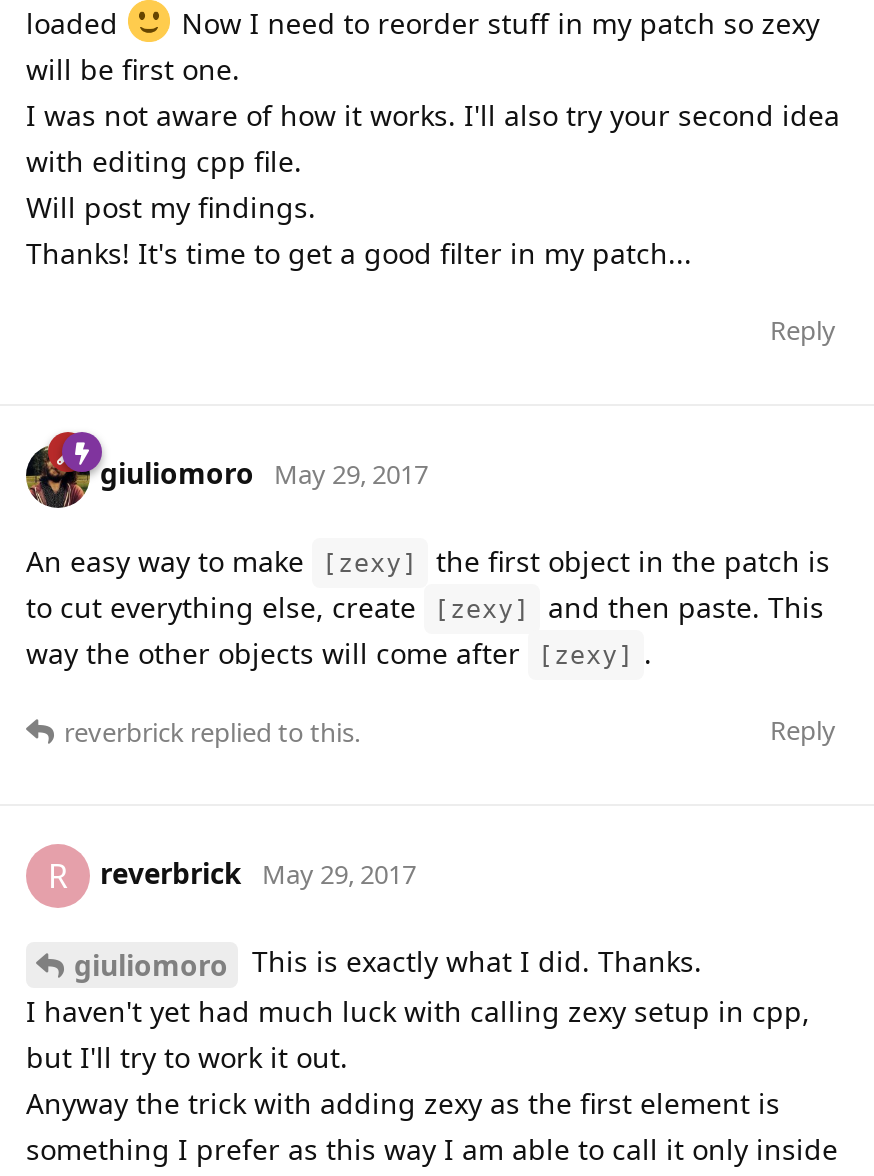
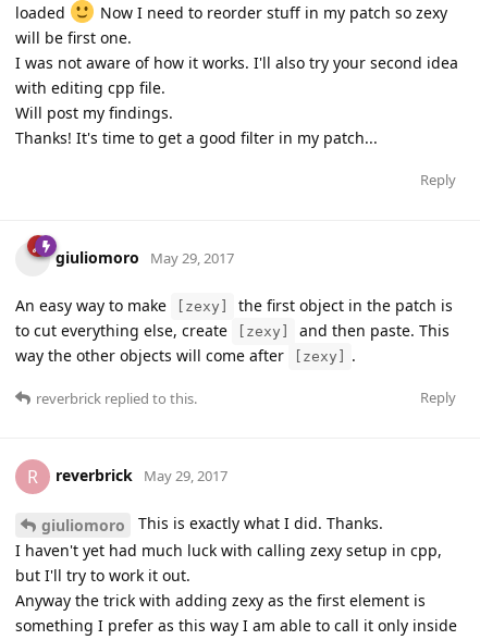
[24,446,92,510] [image] -> [15,242,51,276] [image]

